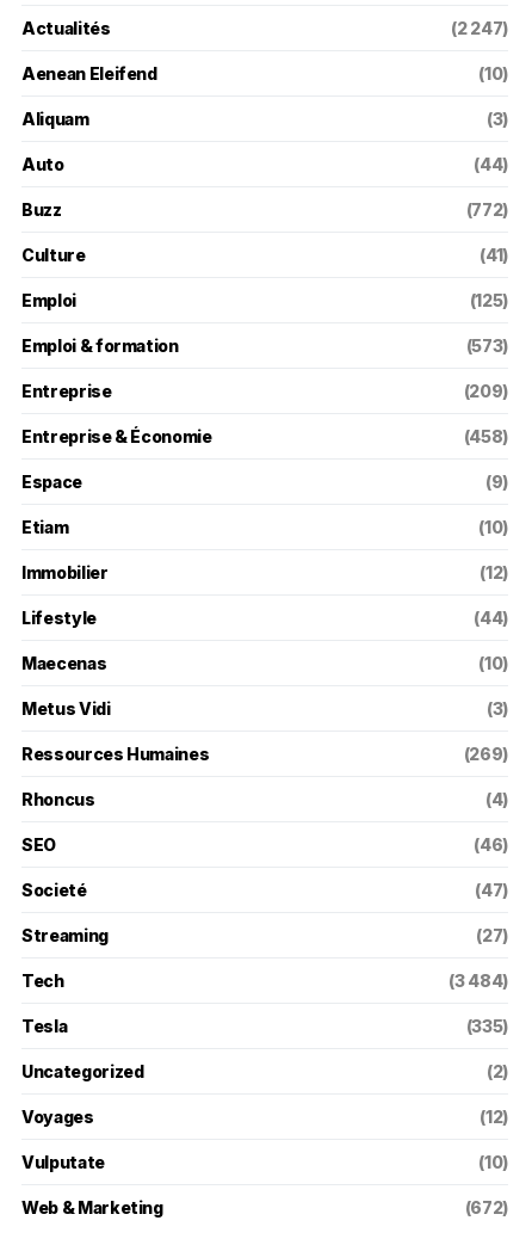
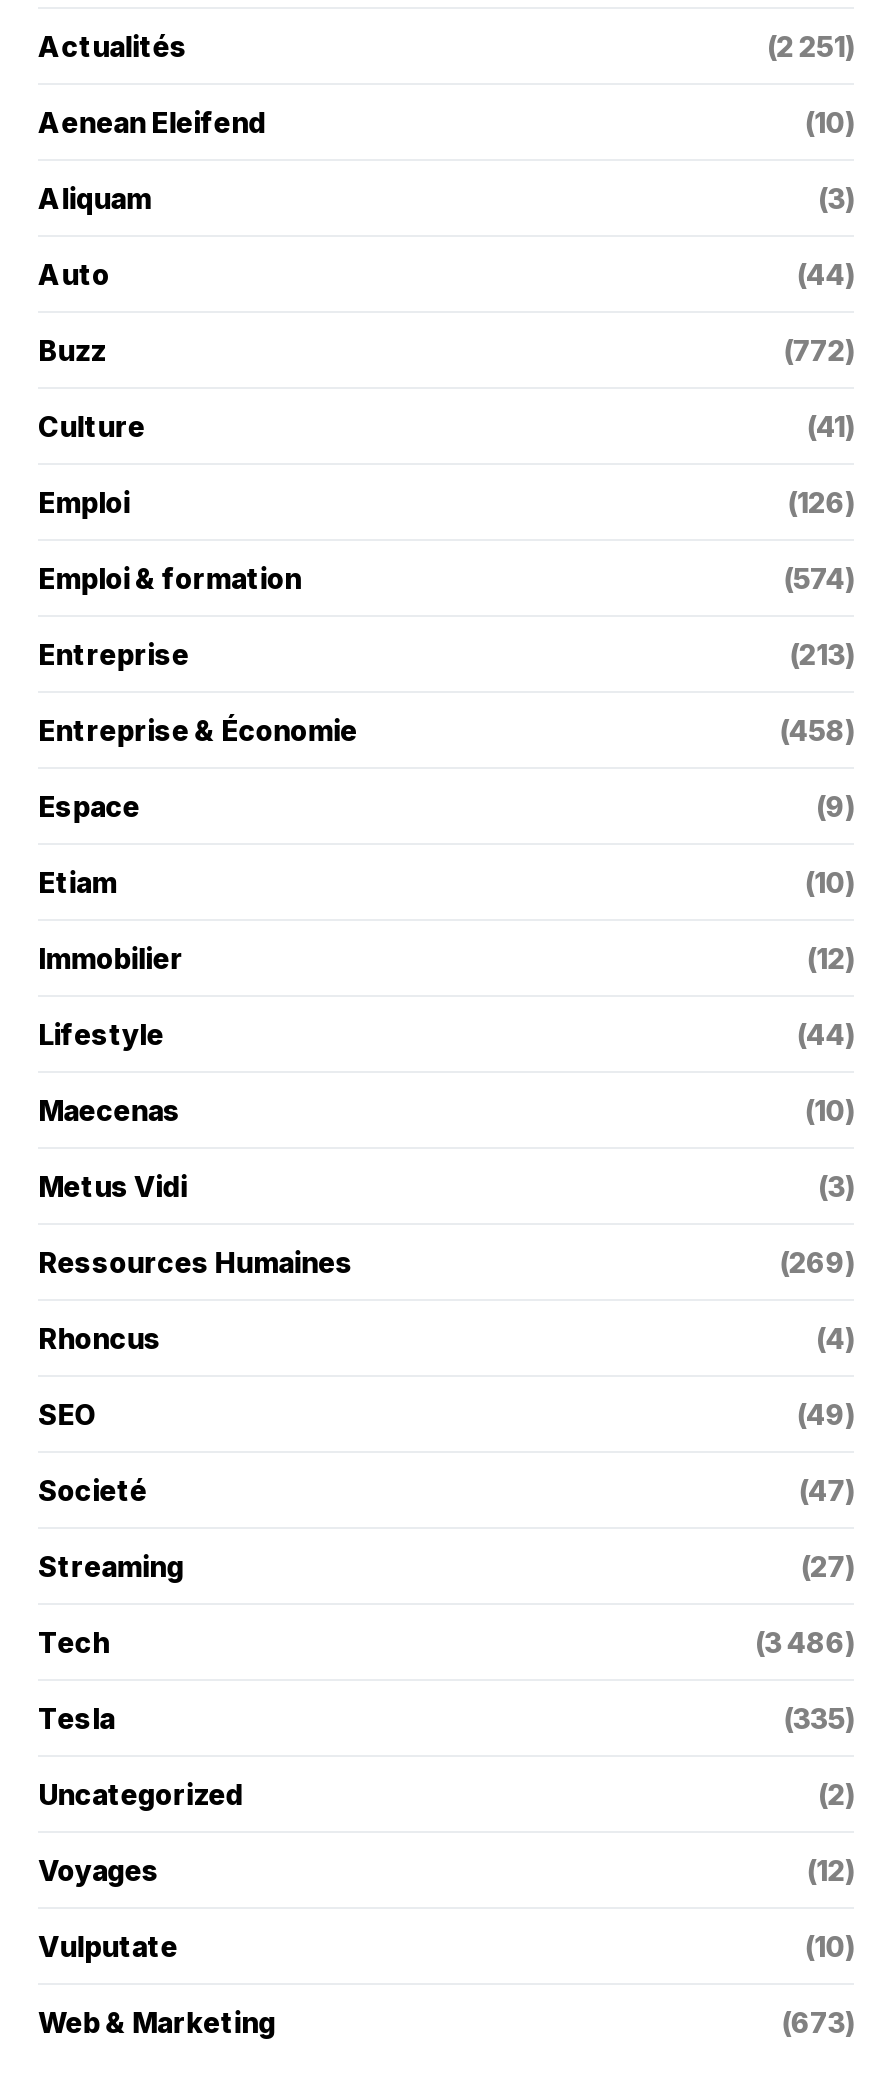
[451,18,508,39] (2 247) -> [767,30,854,64] (2 251)
[470,291,508,311] (125) -> [788,486,854,520] (126)
[466,336,508,356] (573) -> [784,562,854,596] (574)
[464,381,508,402] (209) -> [790,638,854,672] (213)
[474,835,508,855] (46) -> [797,1398,854,1432] (49)
[449,971,508,991] (3 484) -> [755,1626,854,1660] (3 486)
[465,1198,508,1218] (672) -> [782,2006,854,2040] (673)

